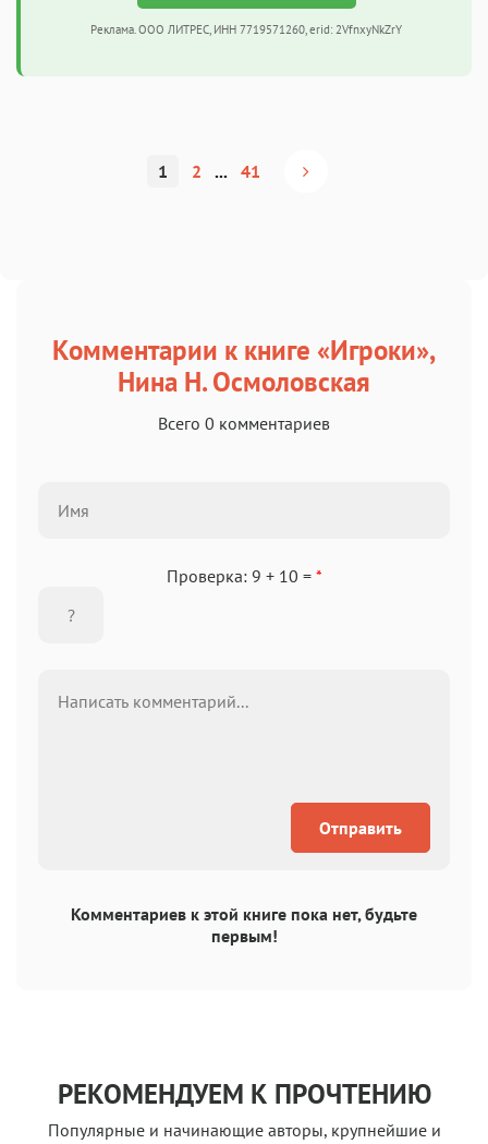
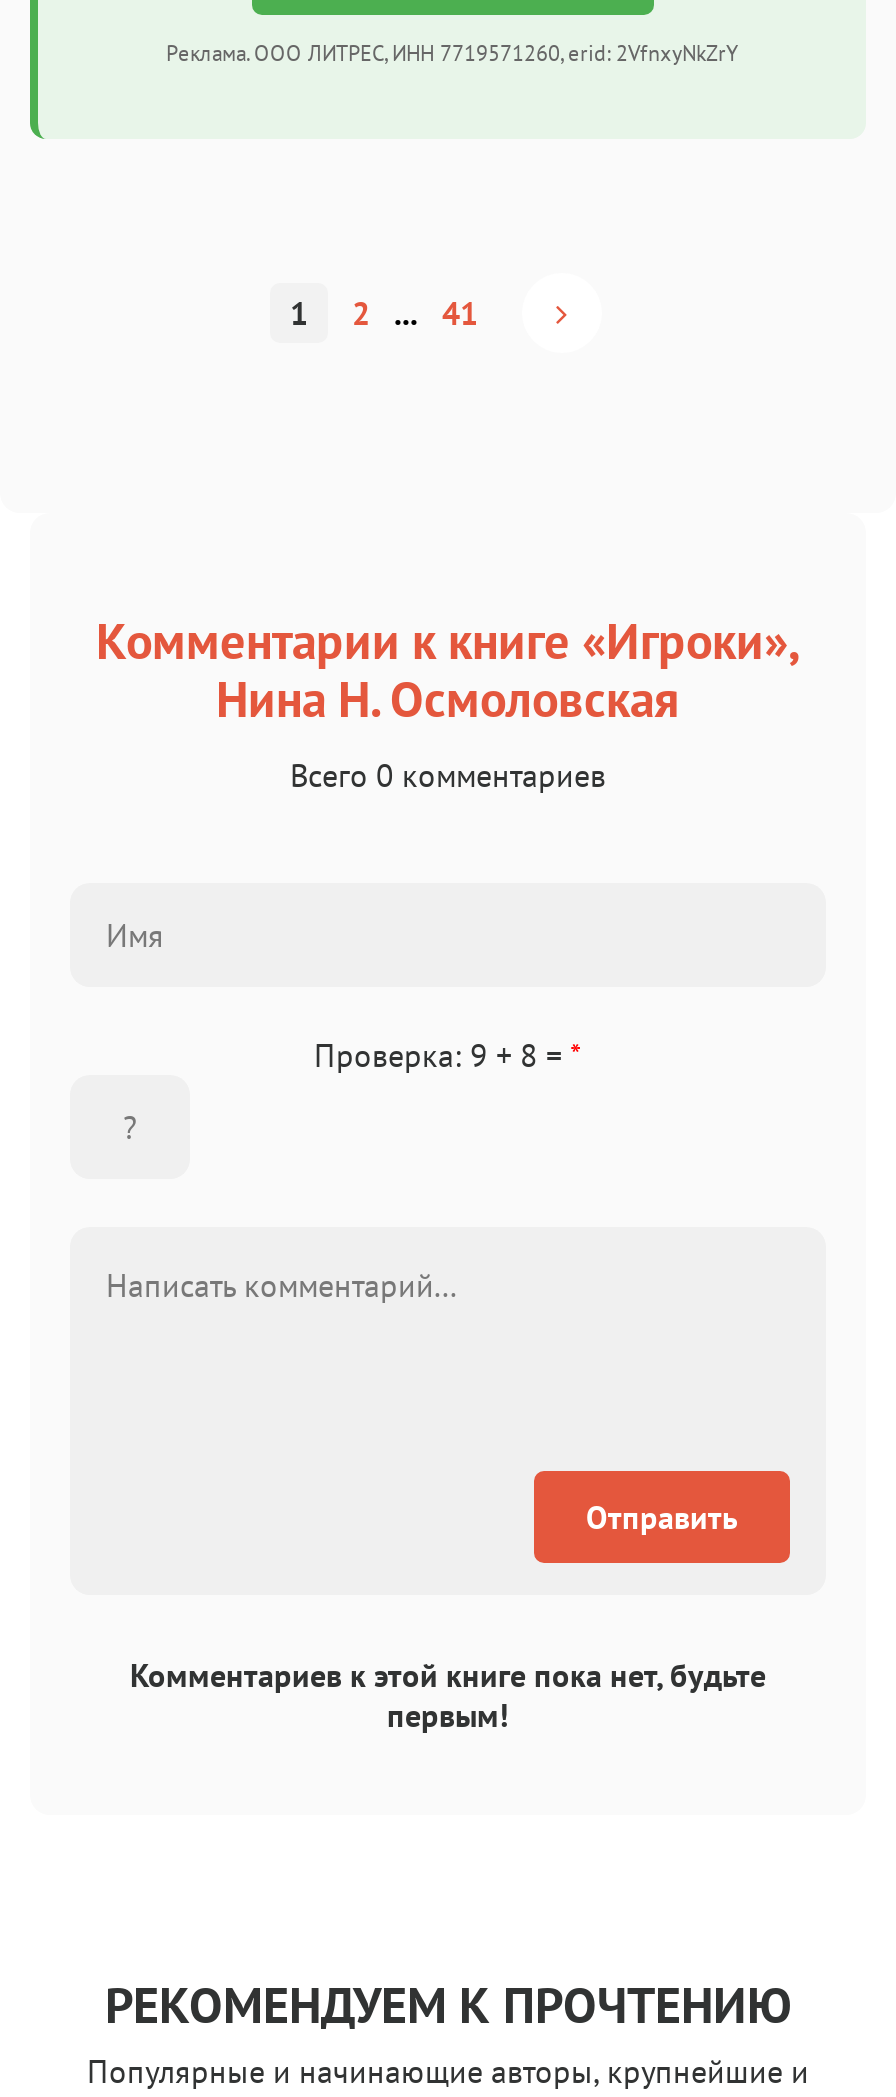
[166,565,322,586] Проверка: 9 + 10 = * -> [314,1034,582,1074] Проверка: 9 + 8 = *

